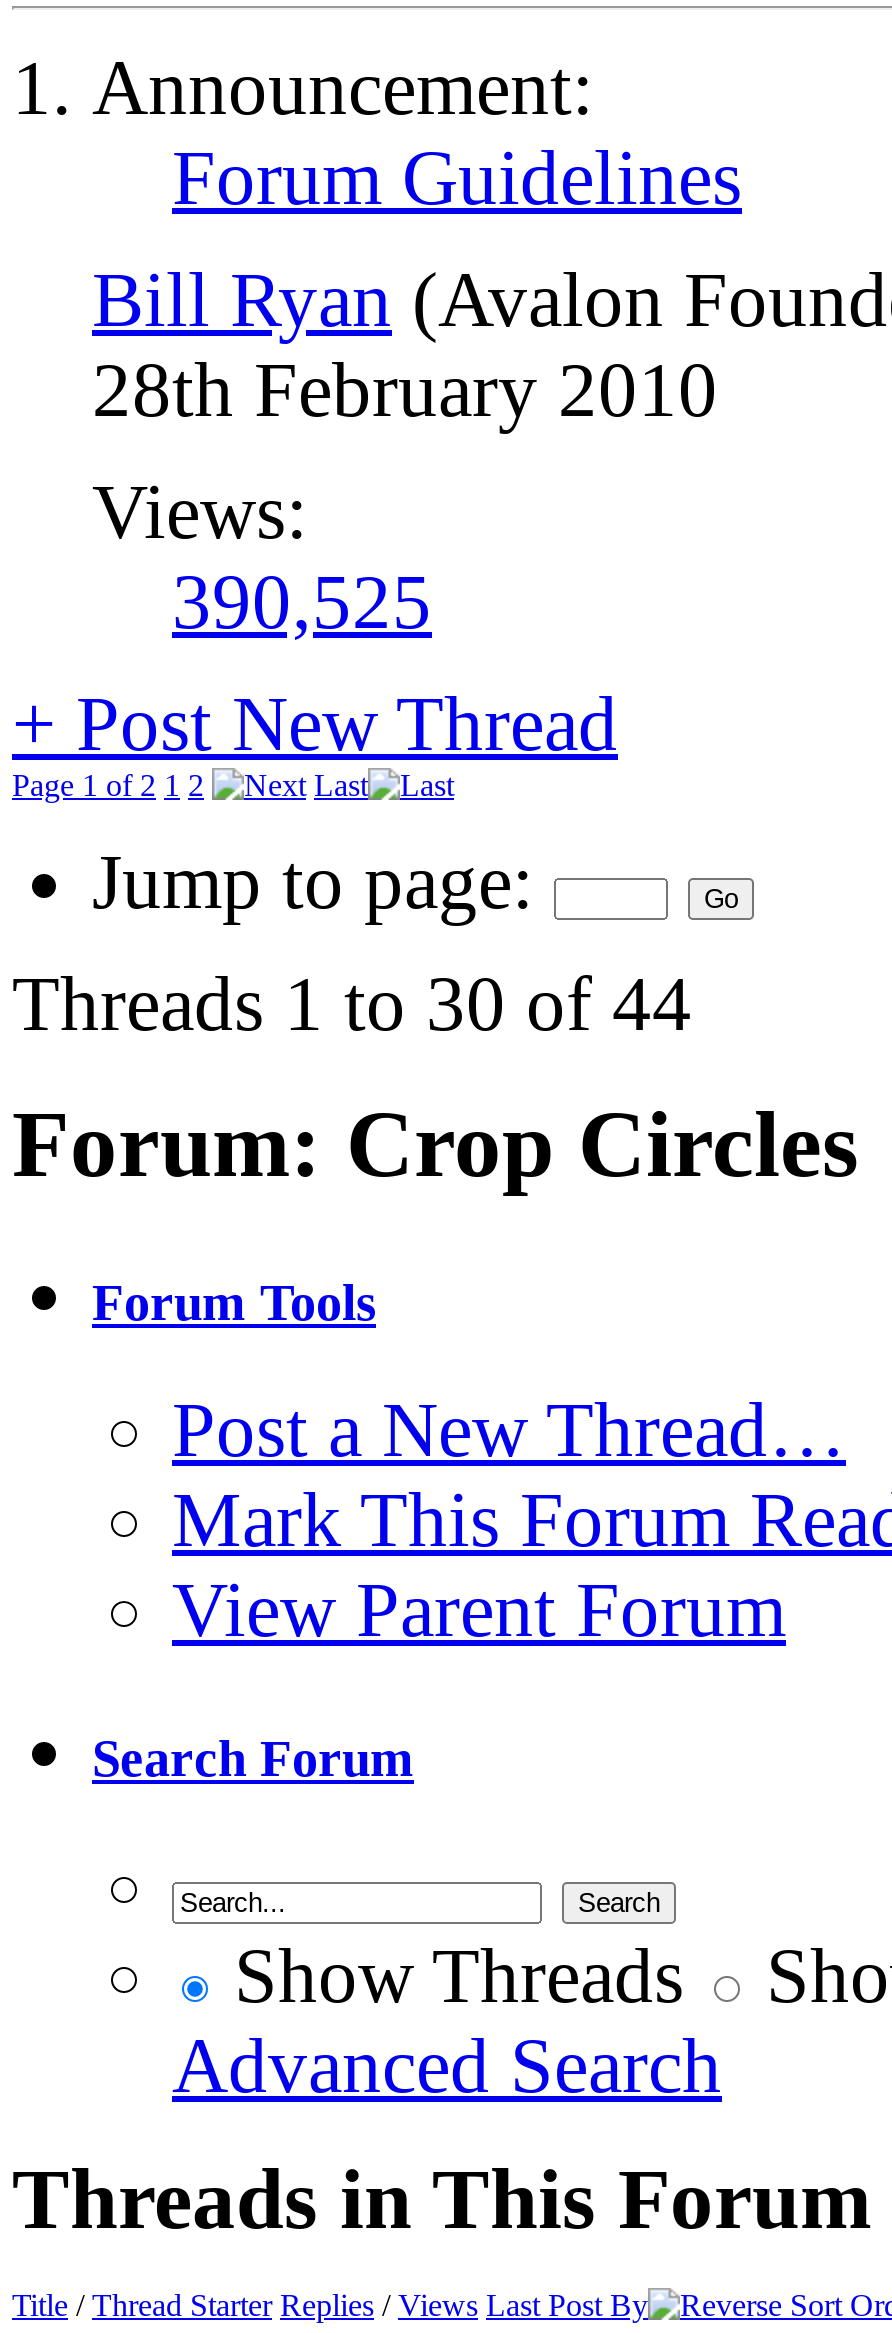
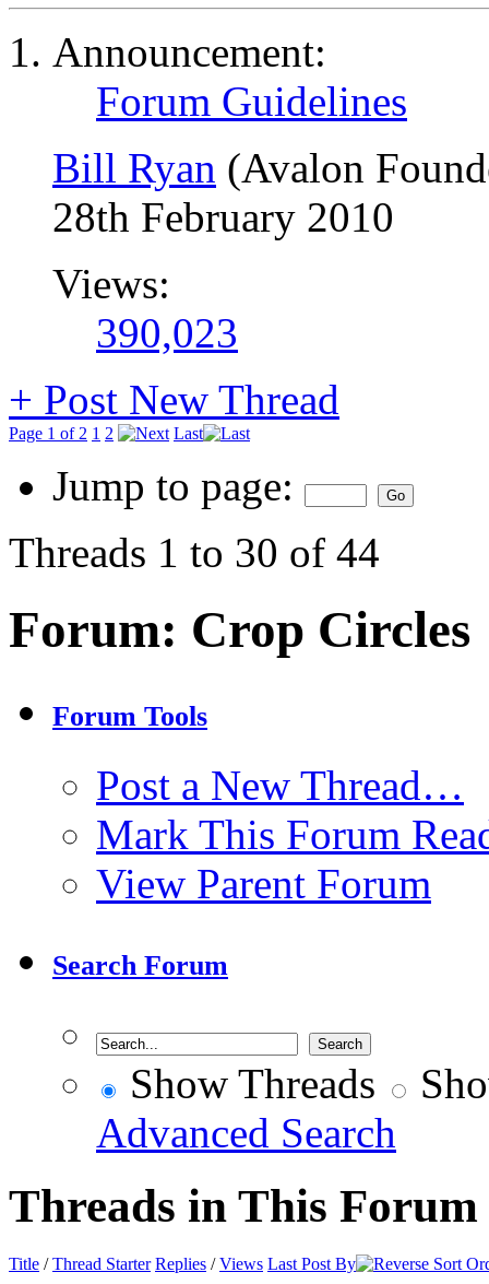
[172,558,432,644] 390,525 -> [96,309,238,356] 390,023

